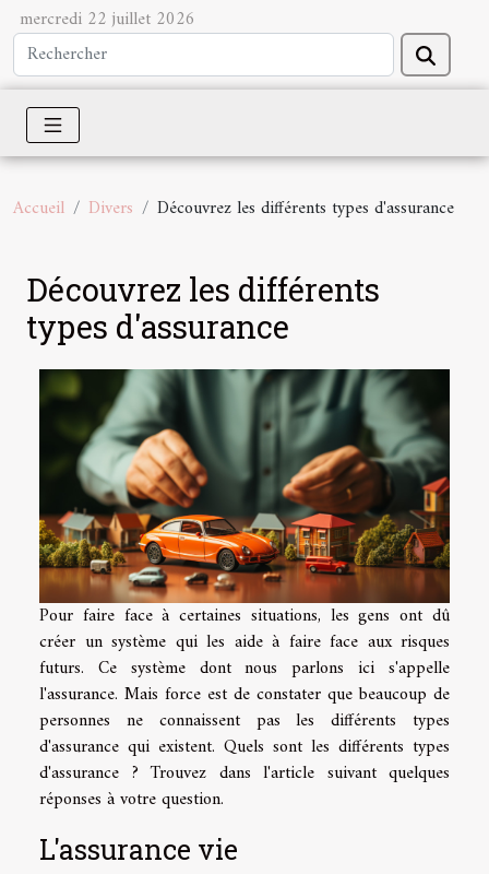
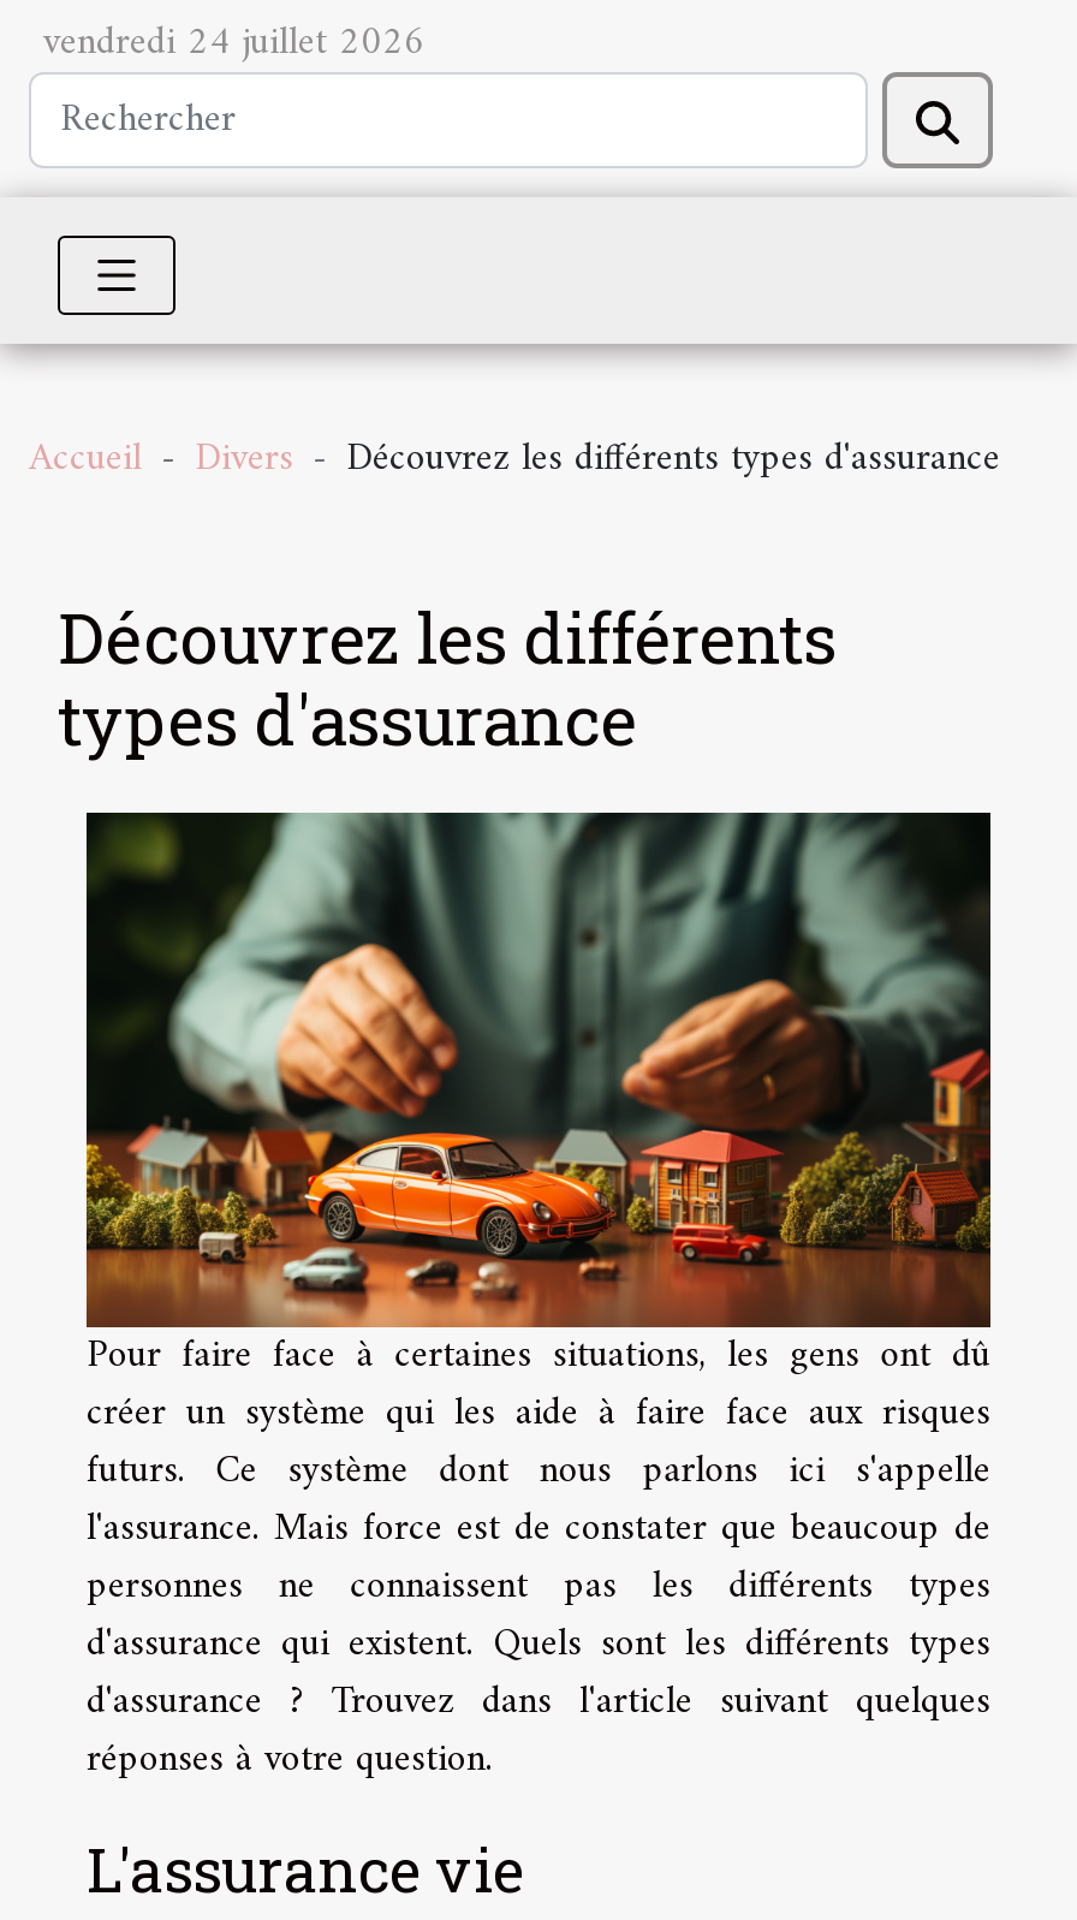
[20,4,195,35] mercredi 22 juillet 2026 -> [43,10,426,77] vendredi 24 juillet 2026

